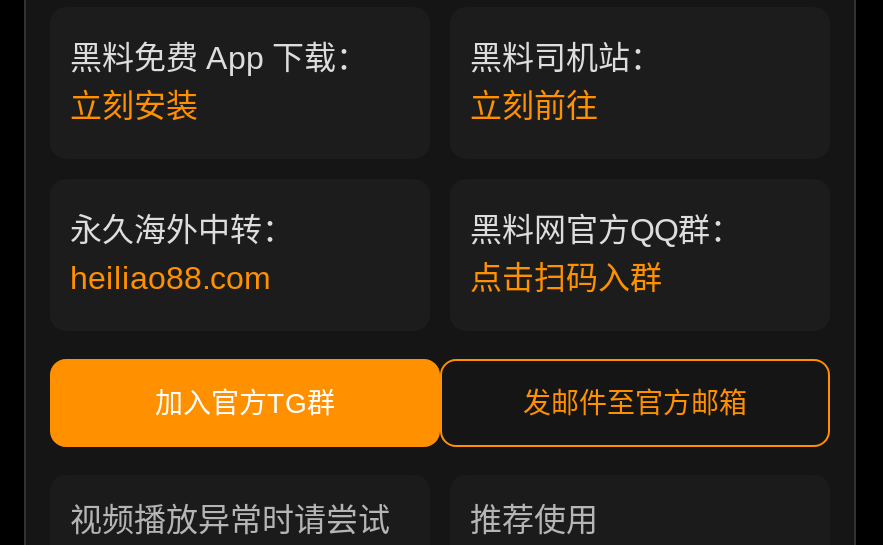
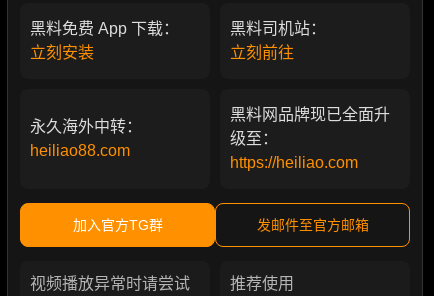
[470,213,742,295] 黑料网官方QQ群： | 点击扫码入群 -> [230,106,390,171] 黑料网品牌现已全面升 | 级至： | https://heiliao.com

